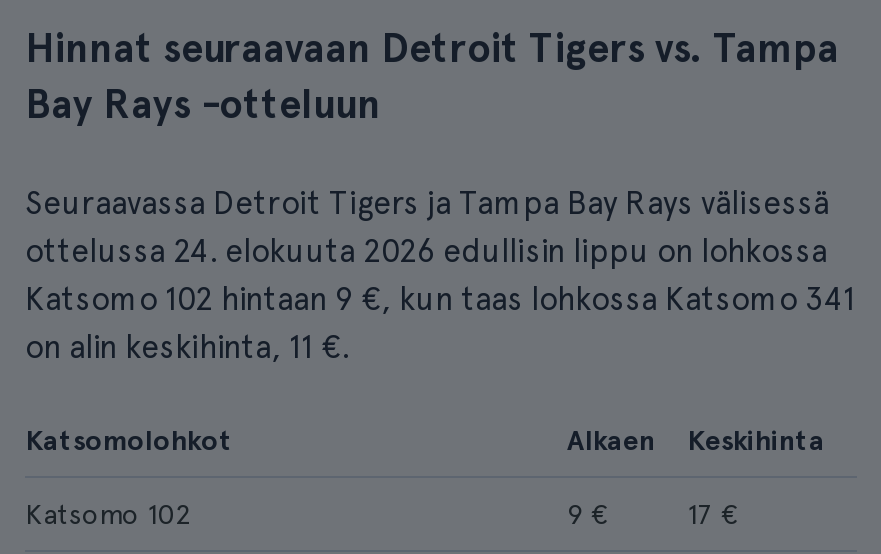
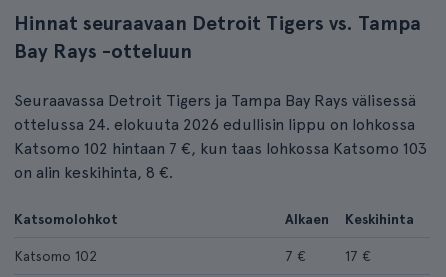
[25,280,855,318] Katsomo 102 hintaan 9 €, kun taas lohkossa Katsomo 341 -> [14,139,427,158] Katsomo 102 hintaan 7 €, kun taas lohkossa Katsomo 103
[25,328,349,366] on alin keskihinta, 11 €. -> [14,163,173,182] on alin keskihinta, 8 €.
[567,498,609,530] 9 € -> [285,248,306,264] 7 €

